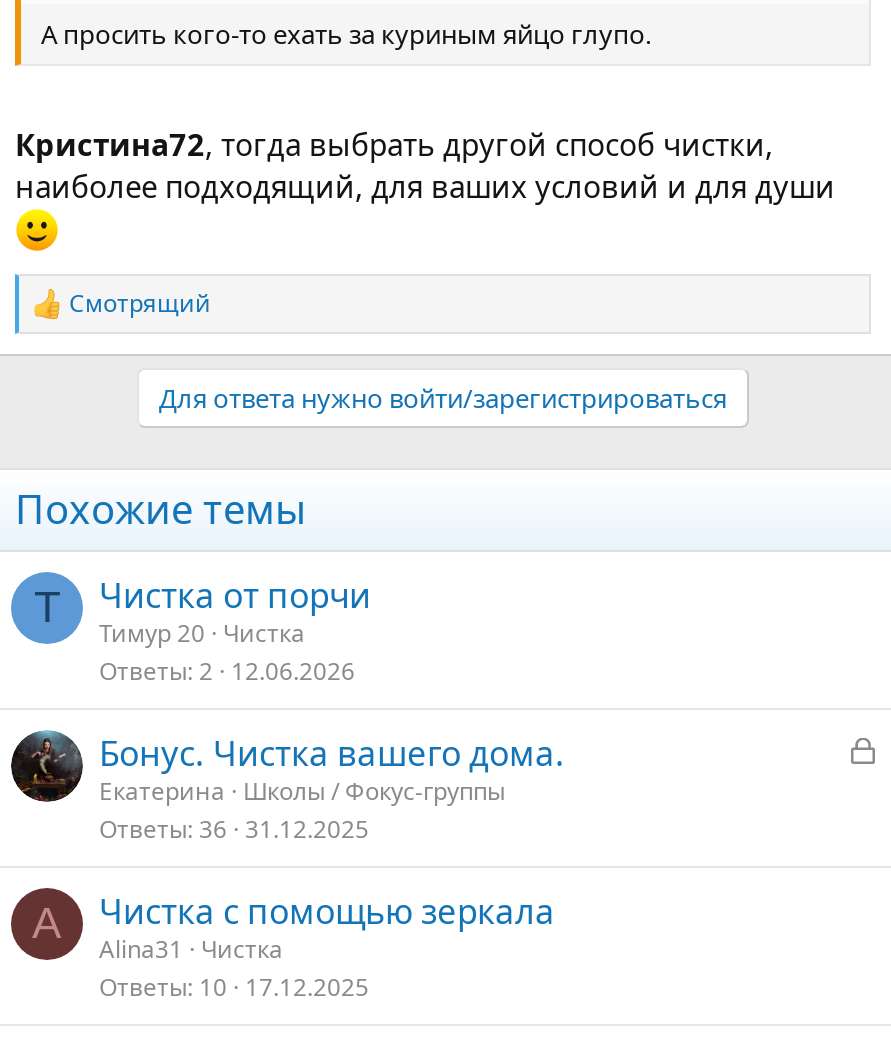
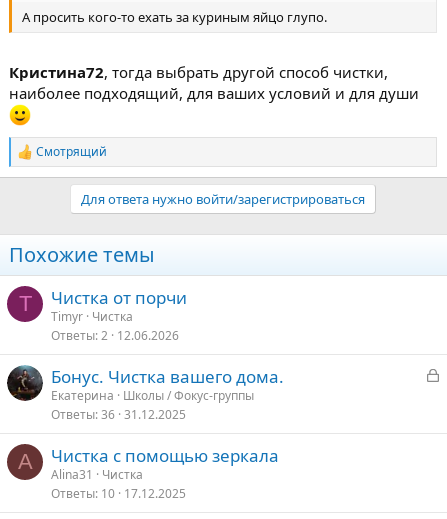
[34,581,60,631] Т -> [18,290,31,315] T
[99,615,305,649] Тимур 20 Чистка -> [51,307,133,324] Timyr Чистка

